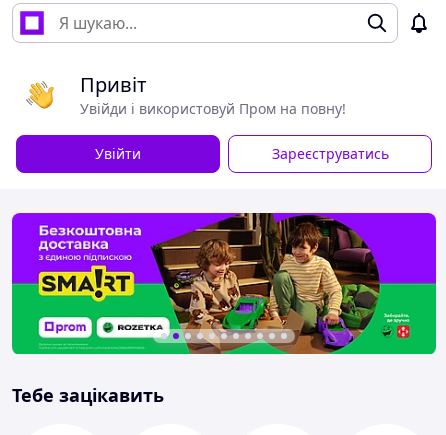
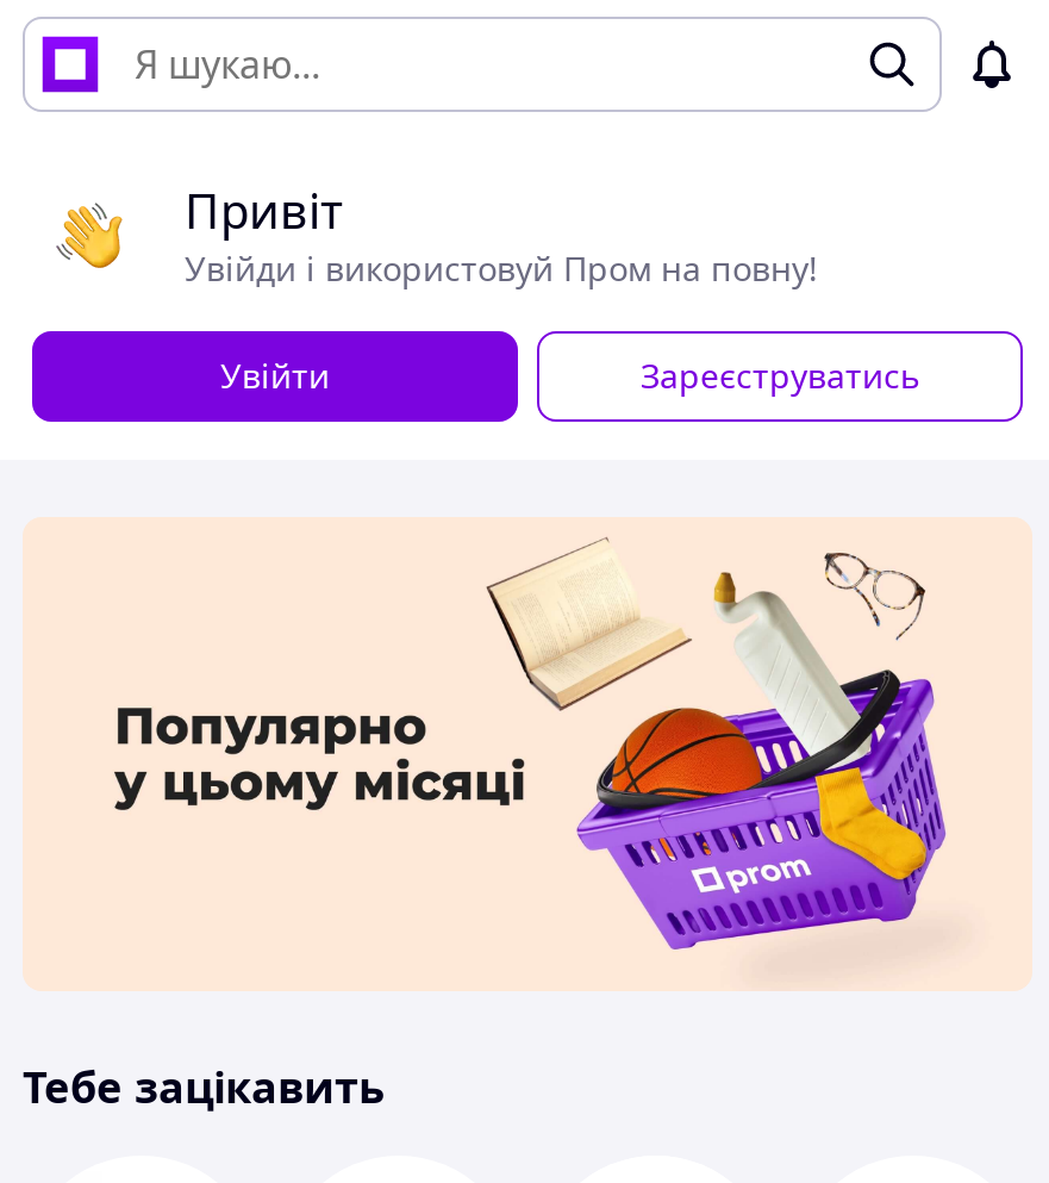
[11,212,437,355] [image] -> [23,517,1032,989] [image]

